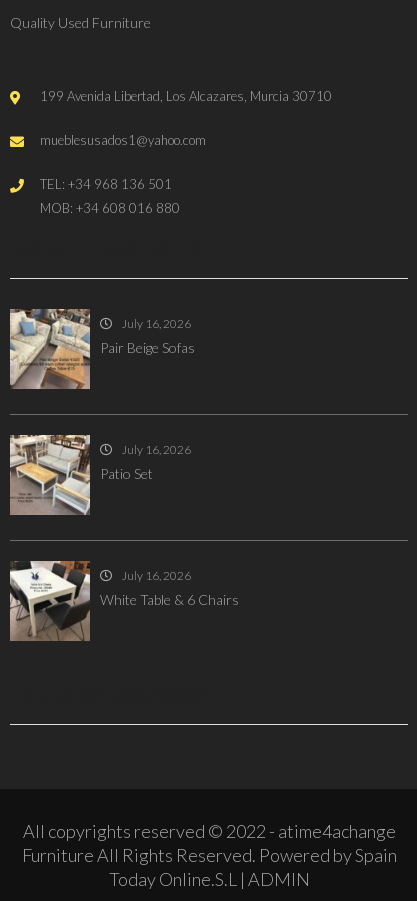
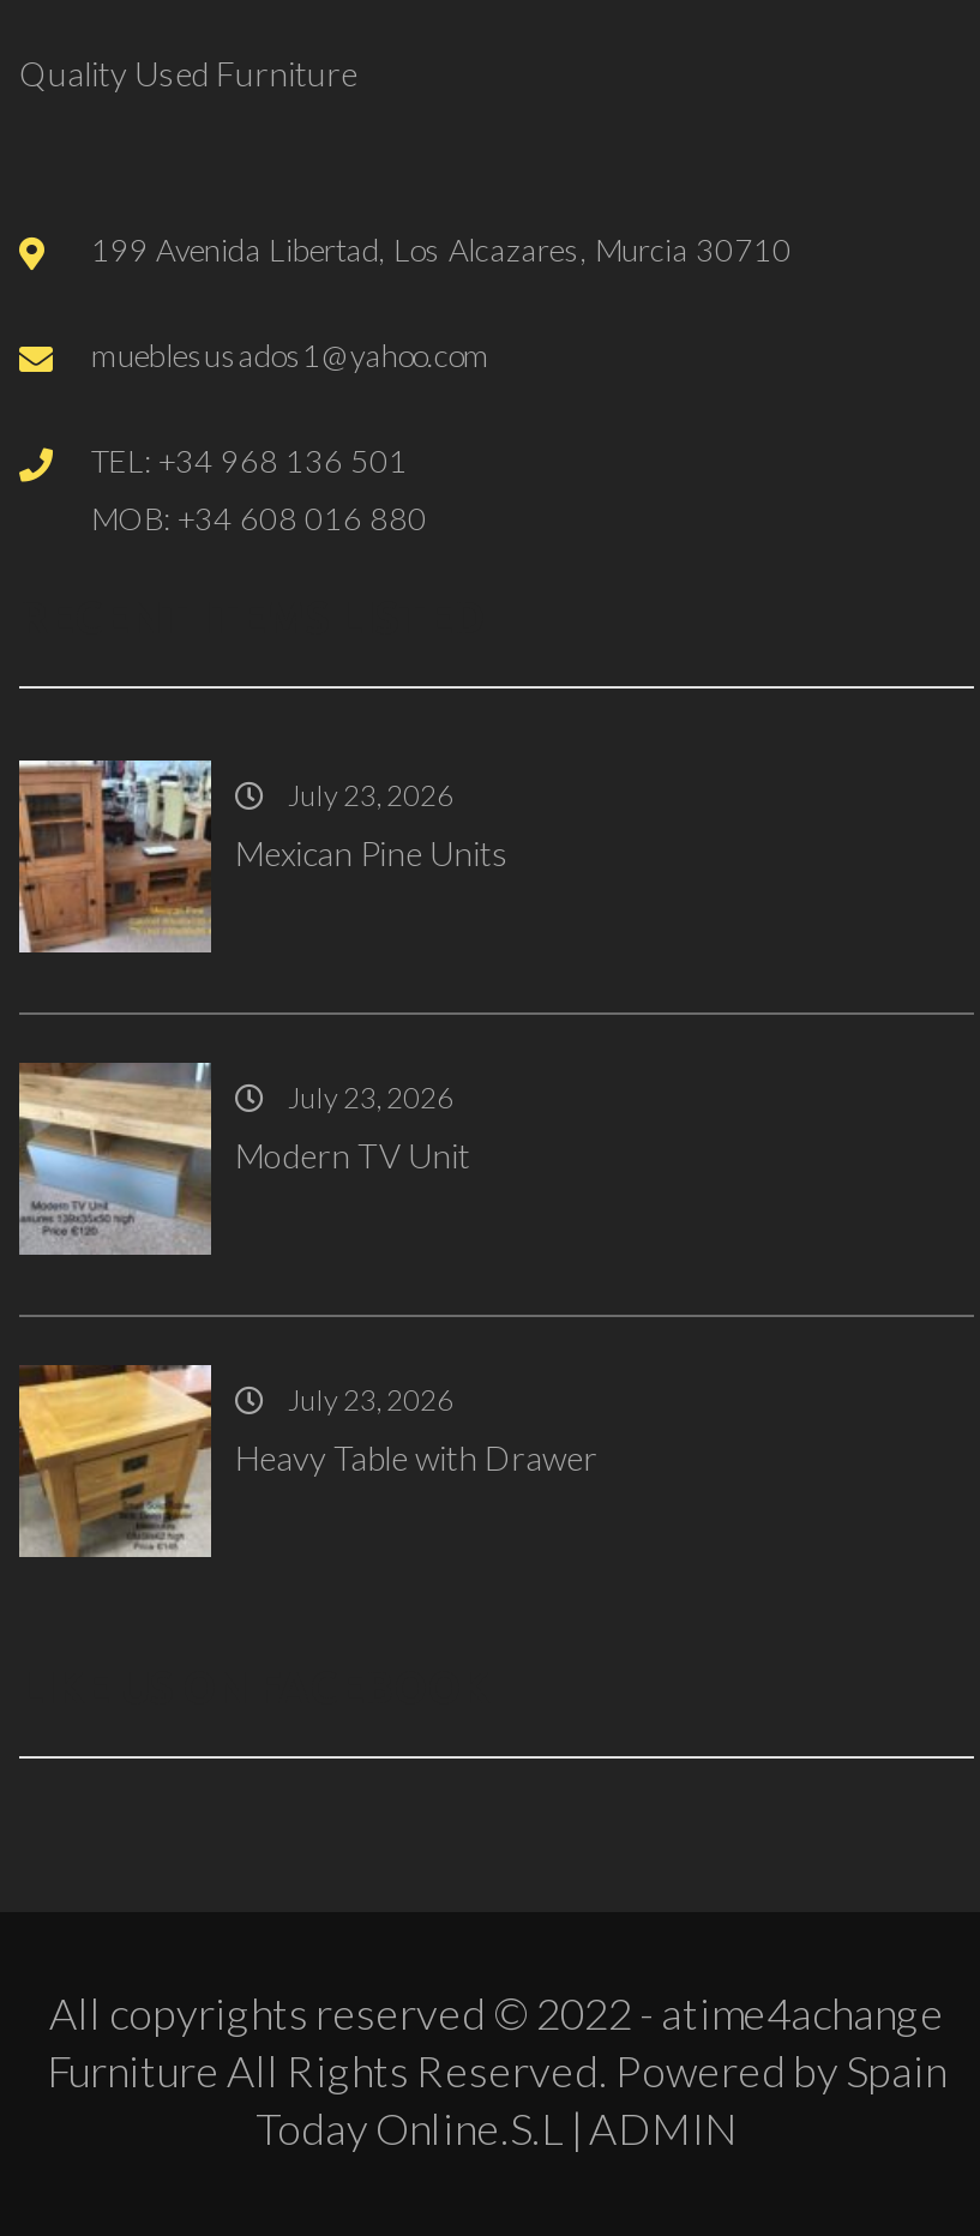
[9,308,195,390] [image] | Pair Beige Sofas -> [17,758,509,955] [image] | Mexican Pine Units
[122,316,191,331] July 16, 2026 -> [288,776,453,812] July 23, 2026
[9,434,153,515] [image] | Patio Set -> [17,1060,470,1255] [image] | Modern TV Unit
[122,442,191,457] July 16, 2026 -> [288,1079,453,1115] July 23, 2026
[9,560,239,641] [image] | White Table & 6 Chairs -> [17,1363,597,1559] [image] | Heavy Table with Drawer
[122,568,191,583] July 16, 2026 -> [288,1381,453,1417] July 23, 2026

